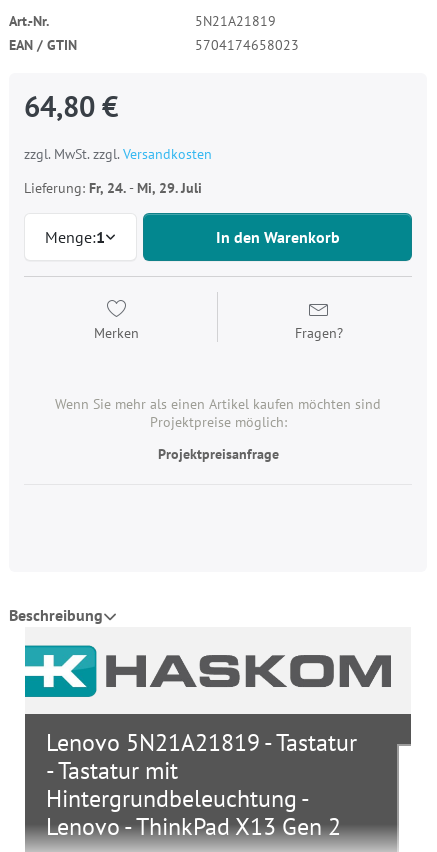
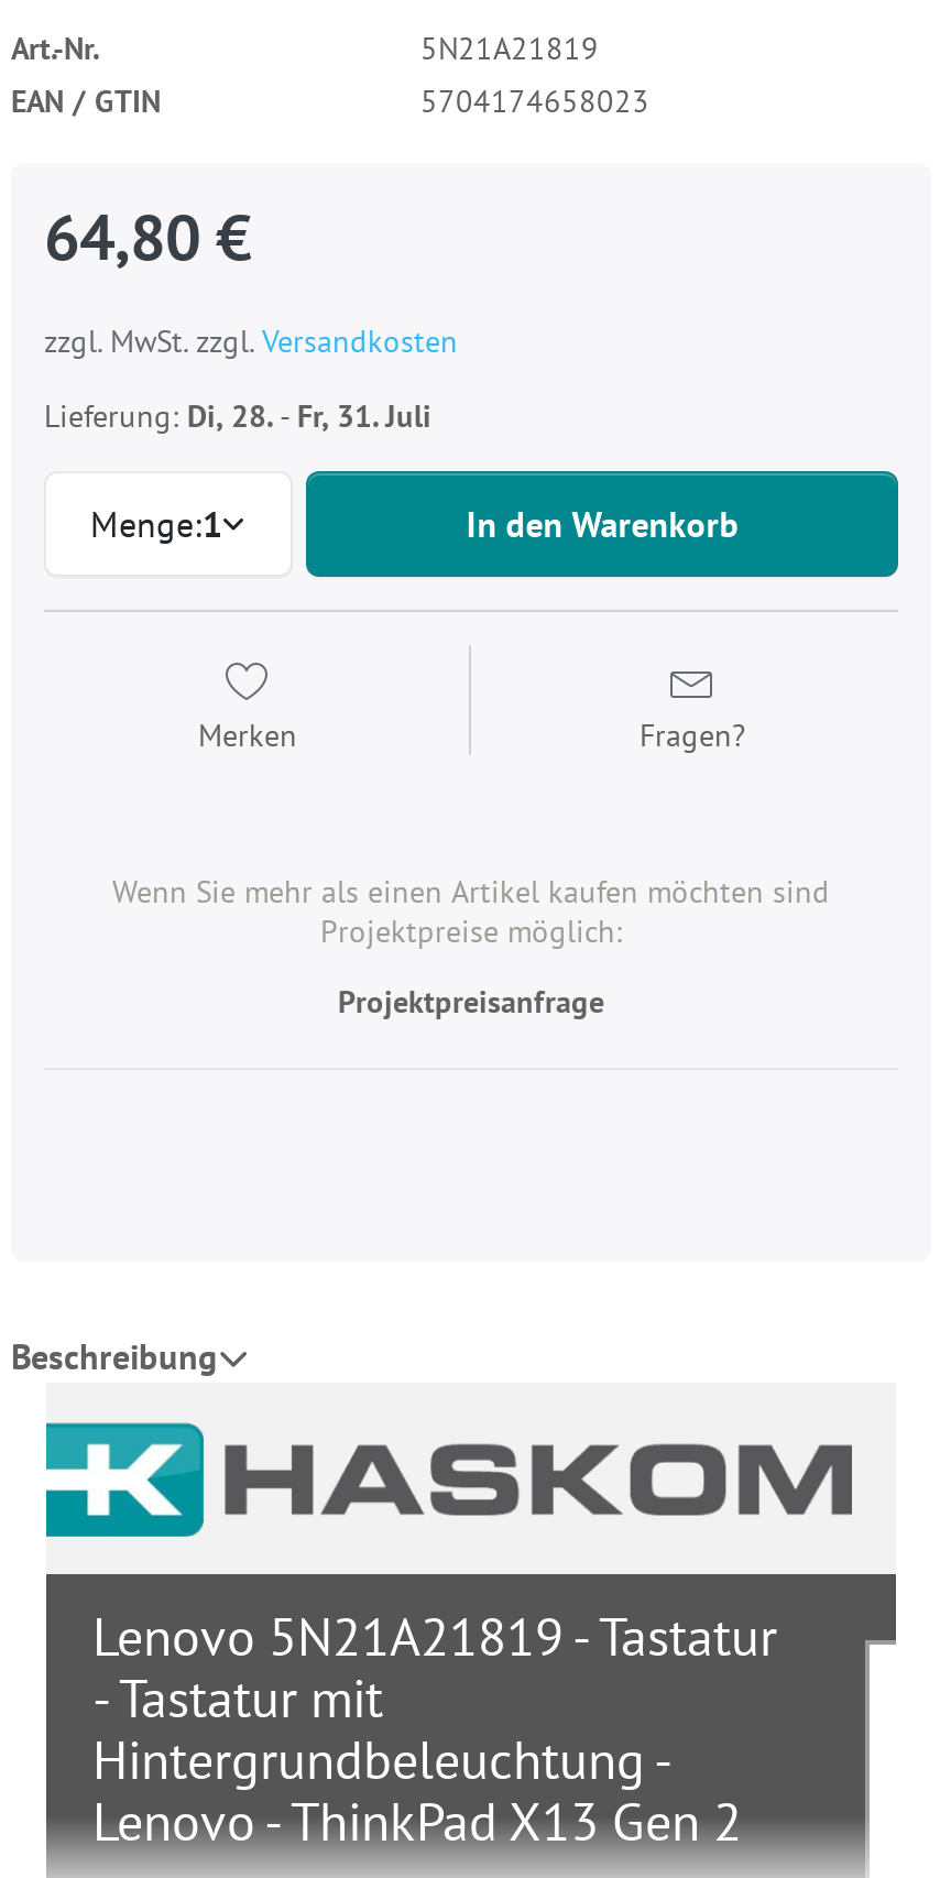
[24,179,202,197] Lieferung: Fr, 24. - Mi, 29. Juli -> [44,396,431,435] Lieferung: Di, 28. - Fr, 31. Juli

